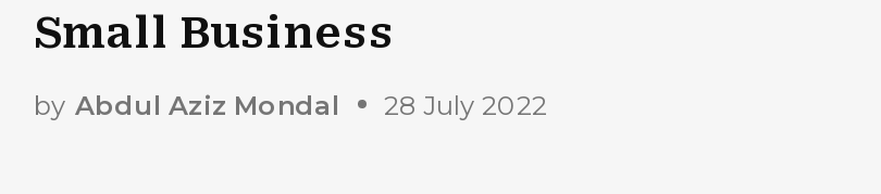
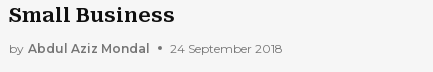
[34,88,547,121] by Abdul Aziz Mondal 28 July 2022 -> [9,41,283,56] by Abdul Aziz Mondal 24 September 2018

